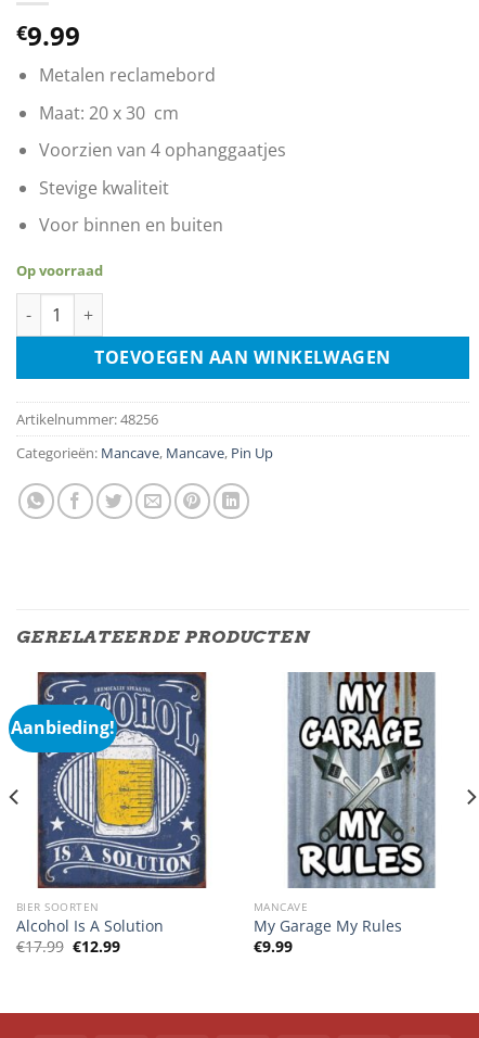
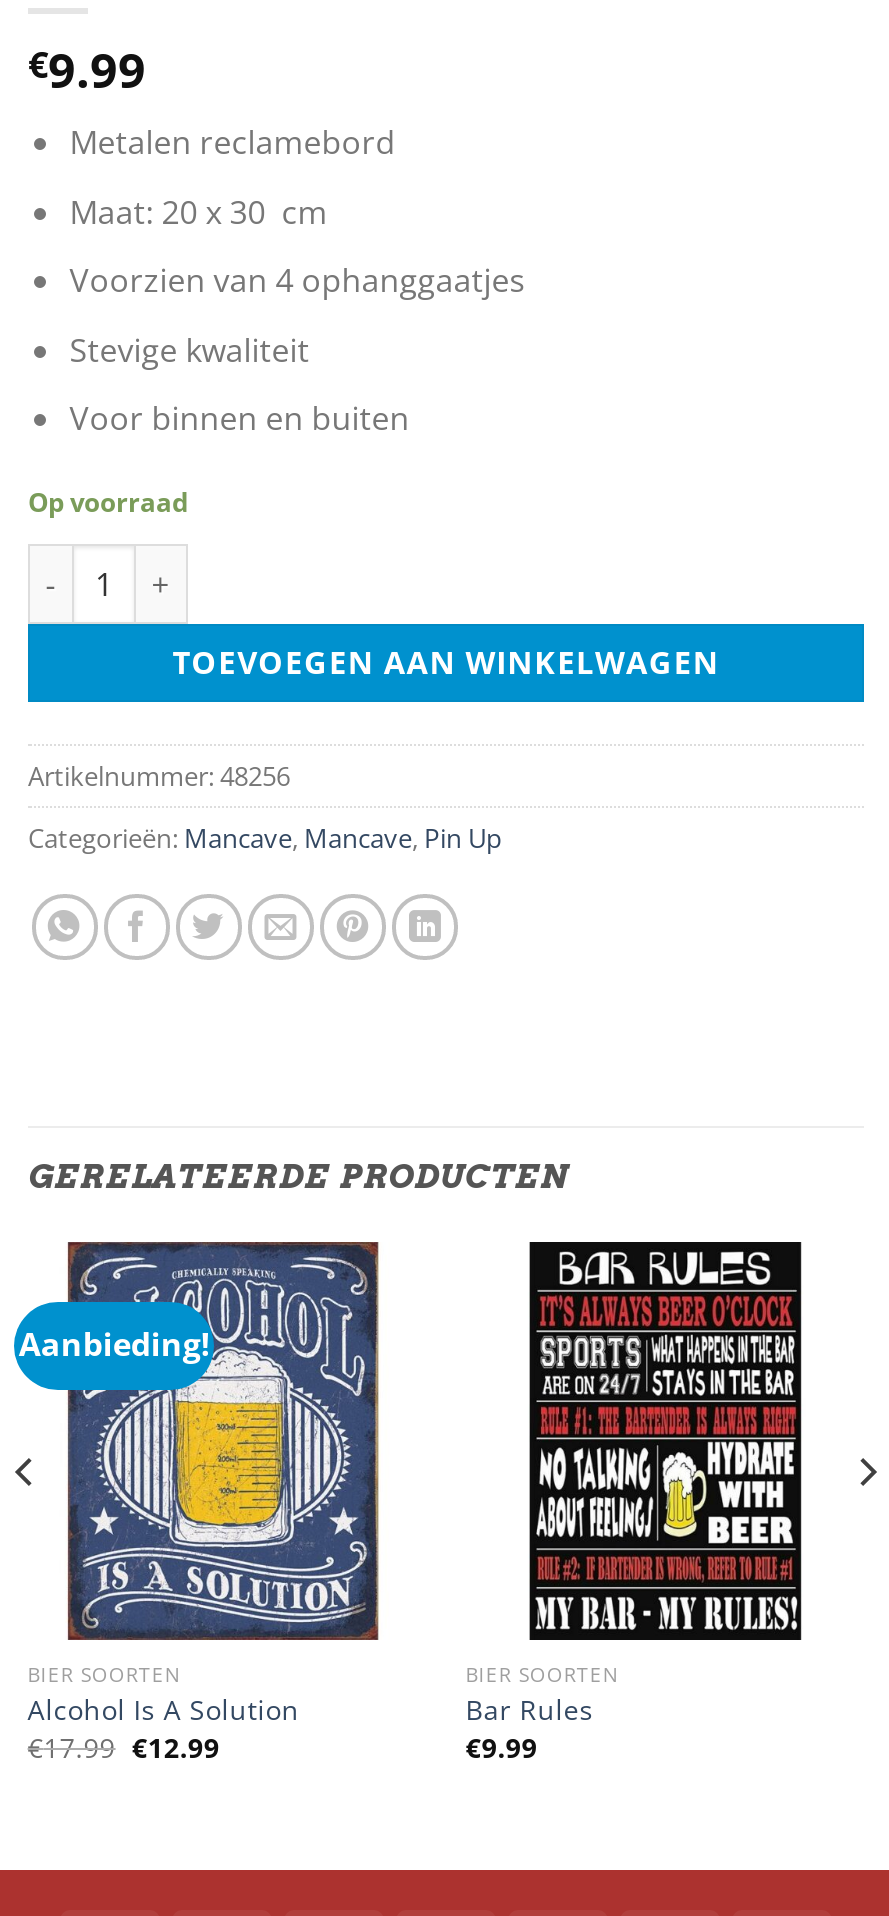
[253,671,435,936] [image] | MANCAVE | My Garage My Rules -> [466,1240,802,1728] [image] | BIER SOORTEN | Bar Rules

